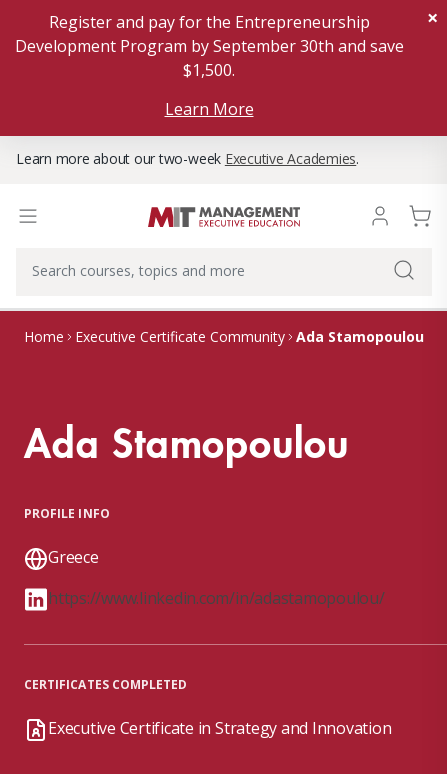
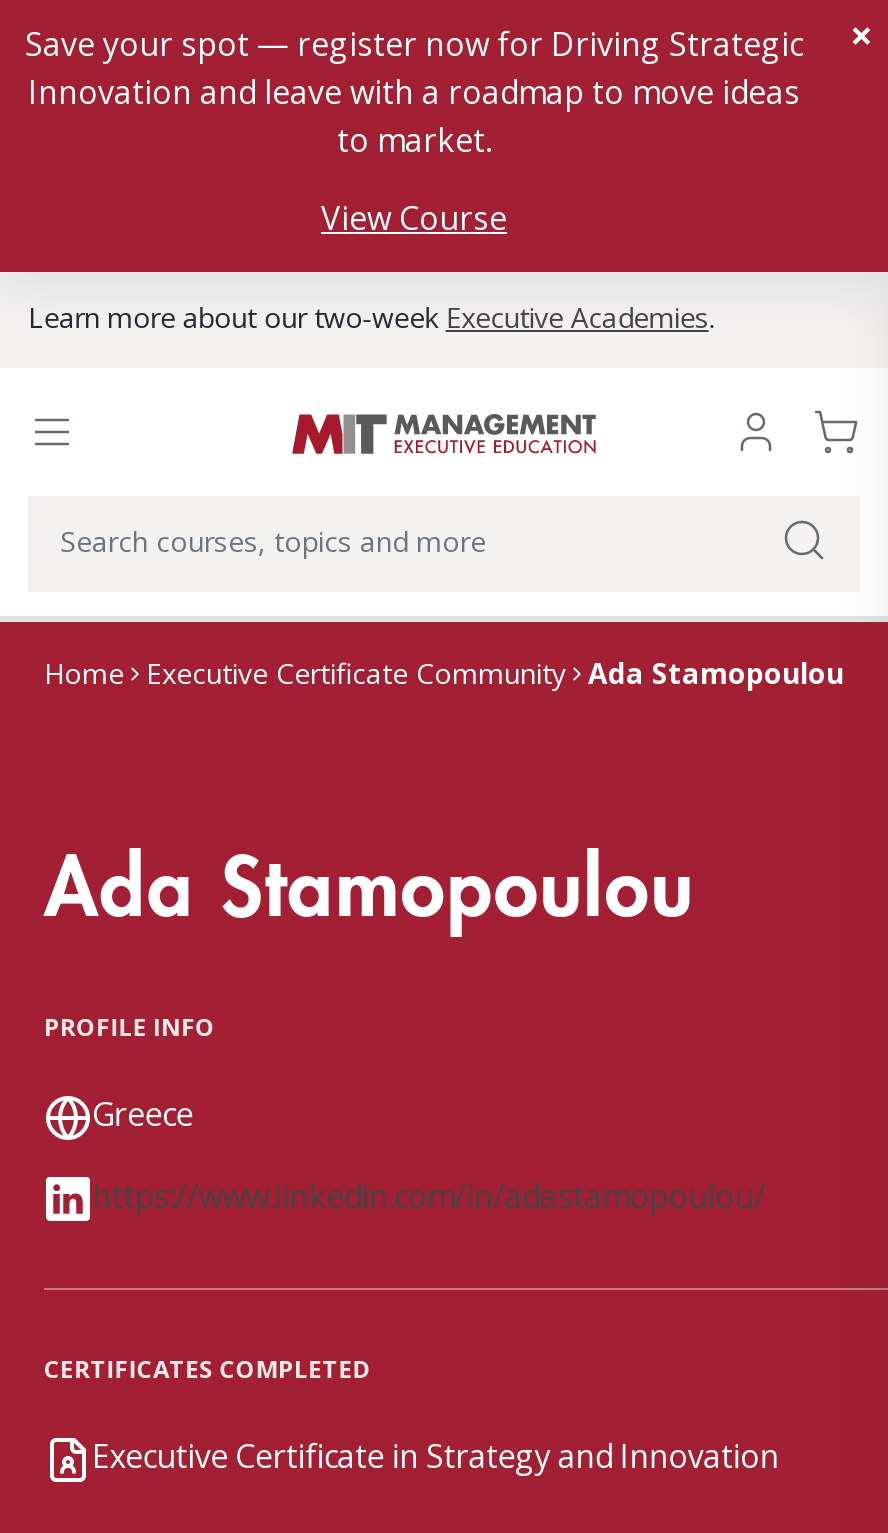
[14,11,403,81] Register and pay for the Entrepreneurship | Development Program by September 30th and save | $1,500. -> [25,22,803,162] Save your spot — register now for Driving Strategic | Innovation and leave with a roadmap to move ideas | to market.
[164,98,253,120] Learn More -> [321,196,507,240] View Course

